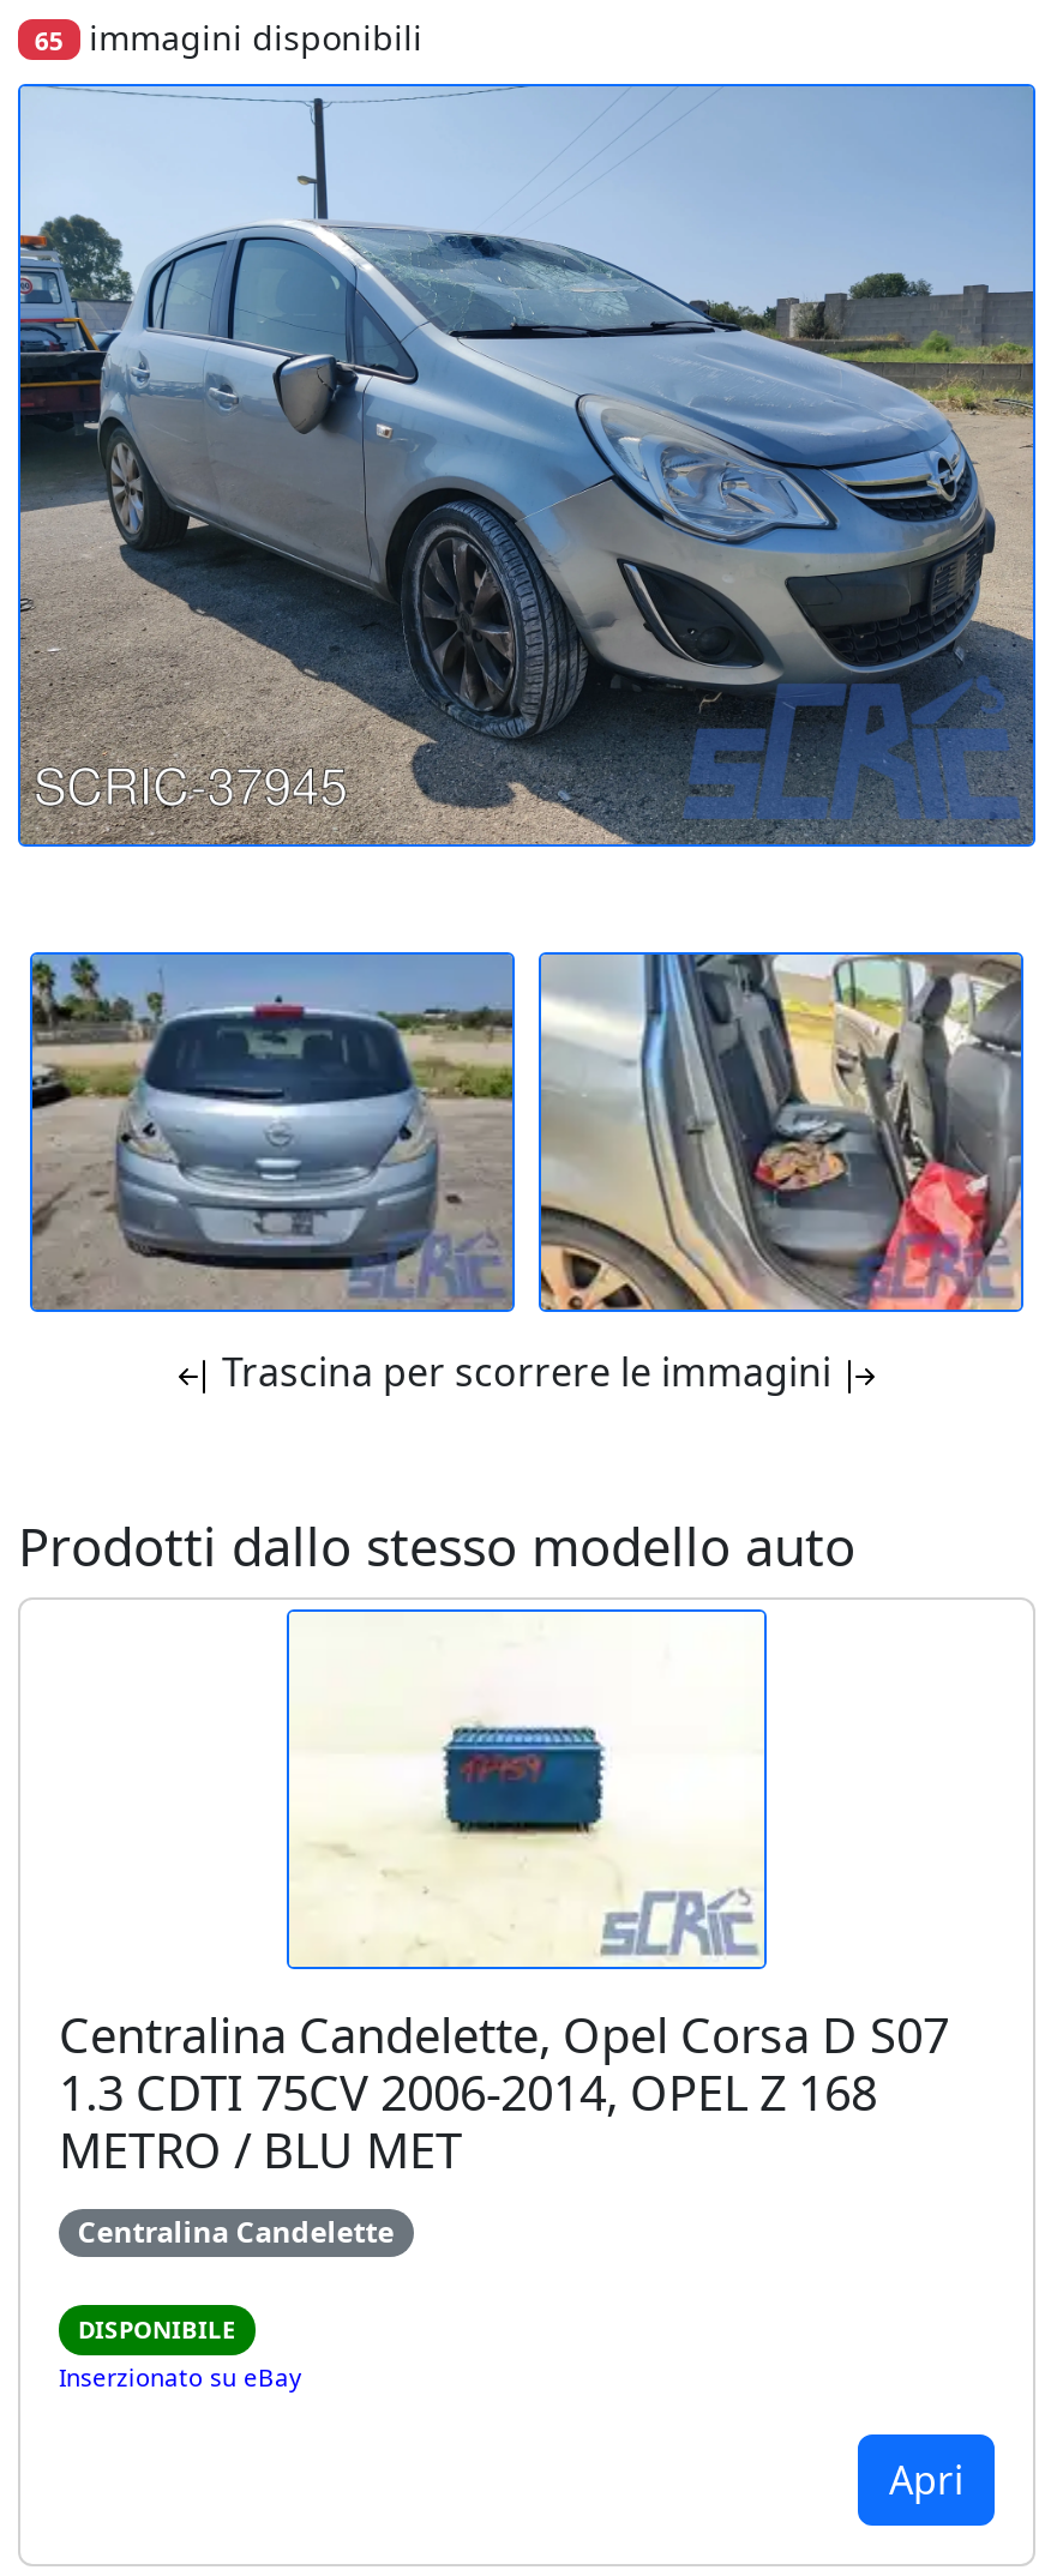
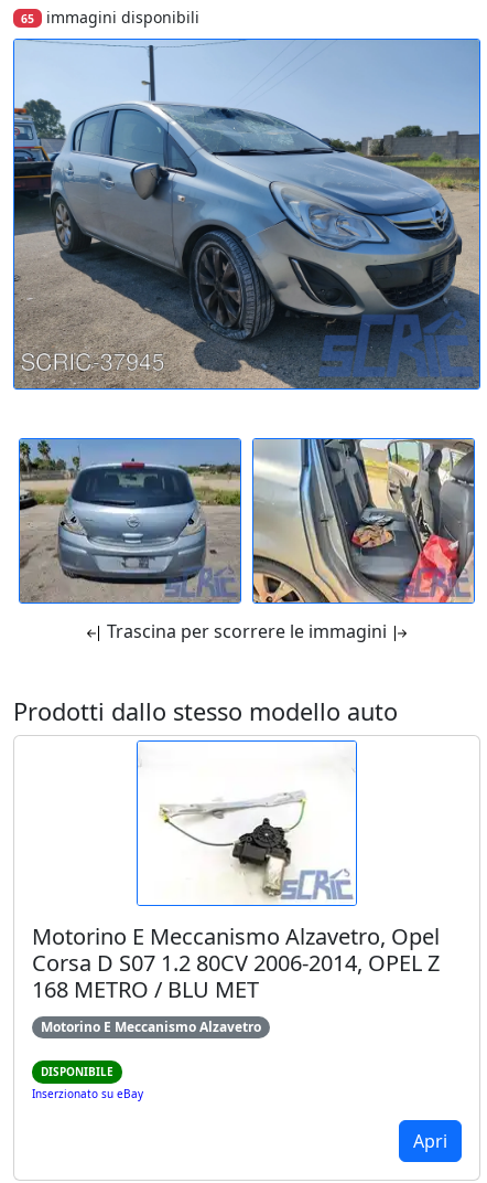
[59,1713,949,2252] [image] | Centralina Candelette, Opel Corsa D S07 | 1.3 CDTI 75CV 2006-2014, OPEL Z 168 | METRO / BLU MET | Centralina Candelette -> [32,790,440,1036] [image] | Motorino E Meccanismo Alzavetro, Opel | Corsa D S07 1.2 80CV 2006-2014, OPEL Z | 168 METRO / BLU MET | Motorino E Meccanismo Alzavetro

